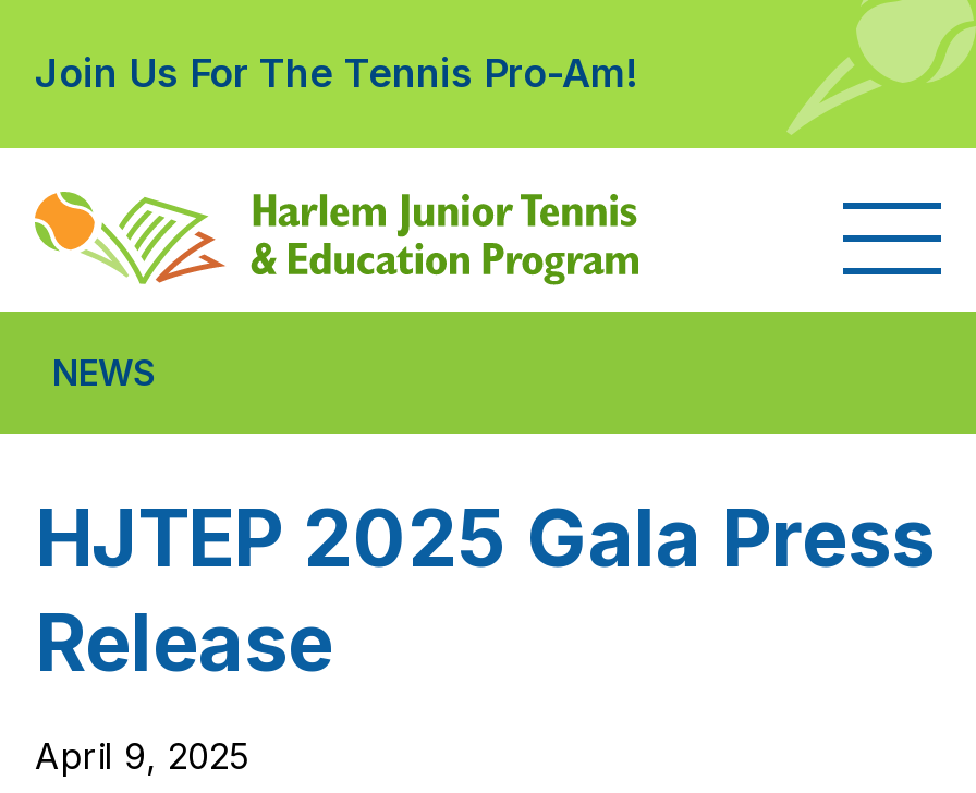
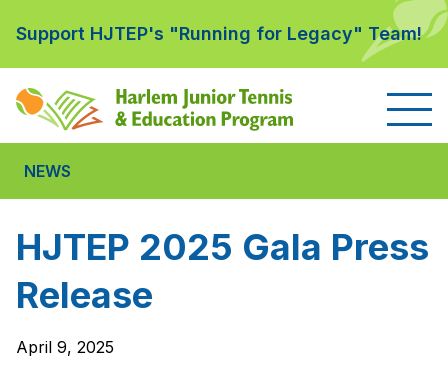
[35,50,636,96] Join Us For The Tennis Pro-Am! -> [16,23,422,44] Support HJTEP's "Running for Legacy" Team!

